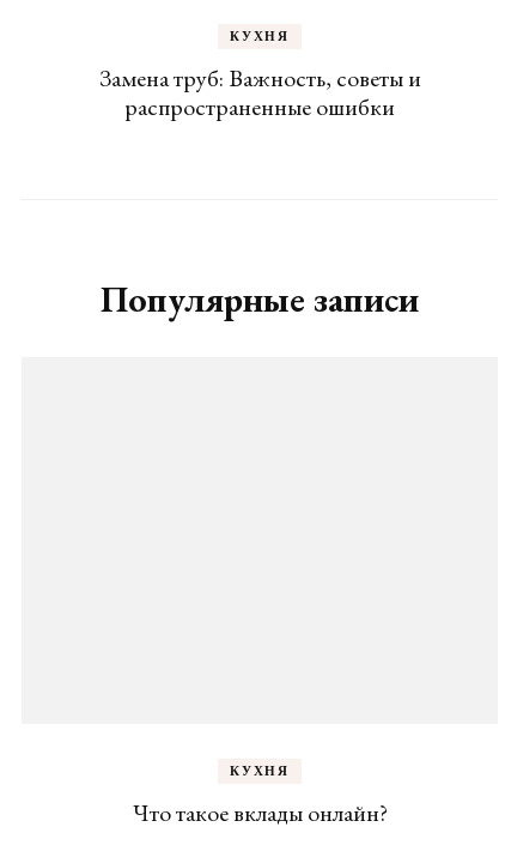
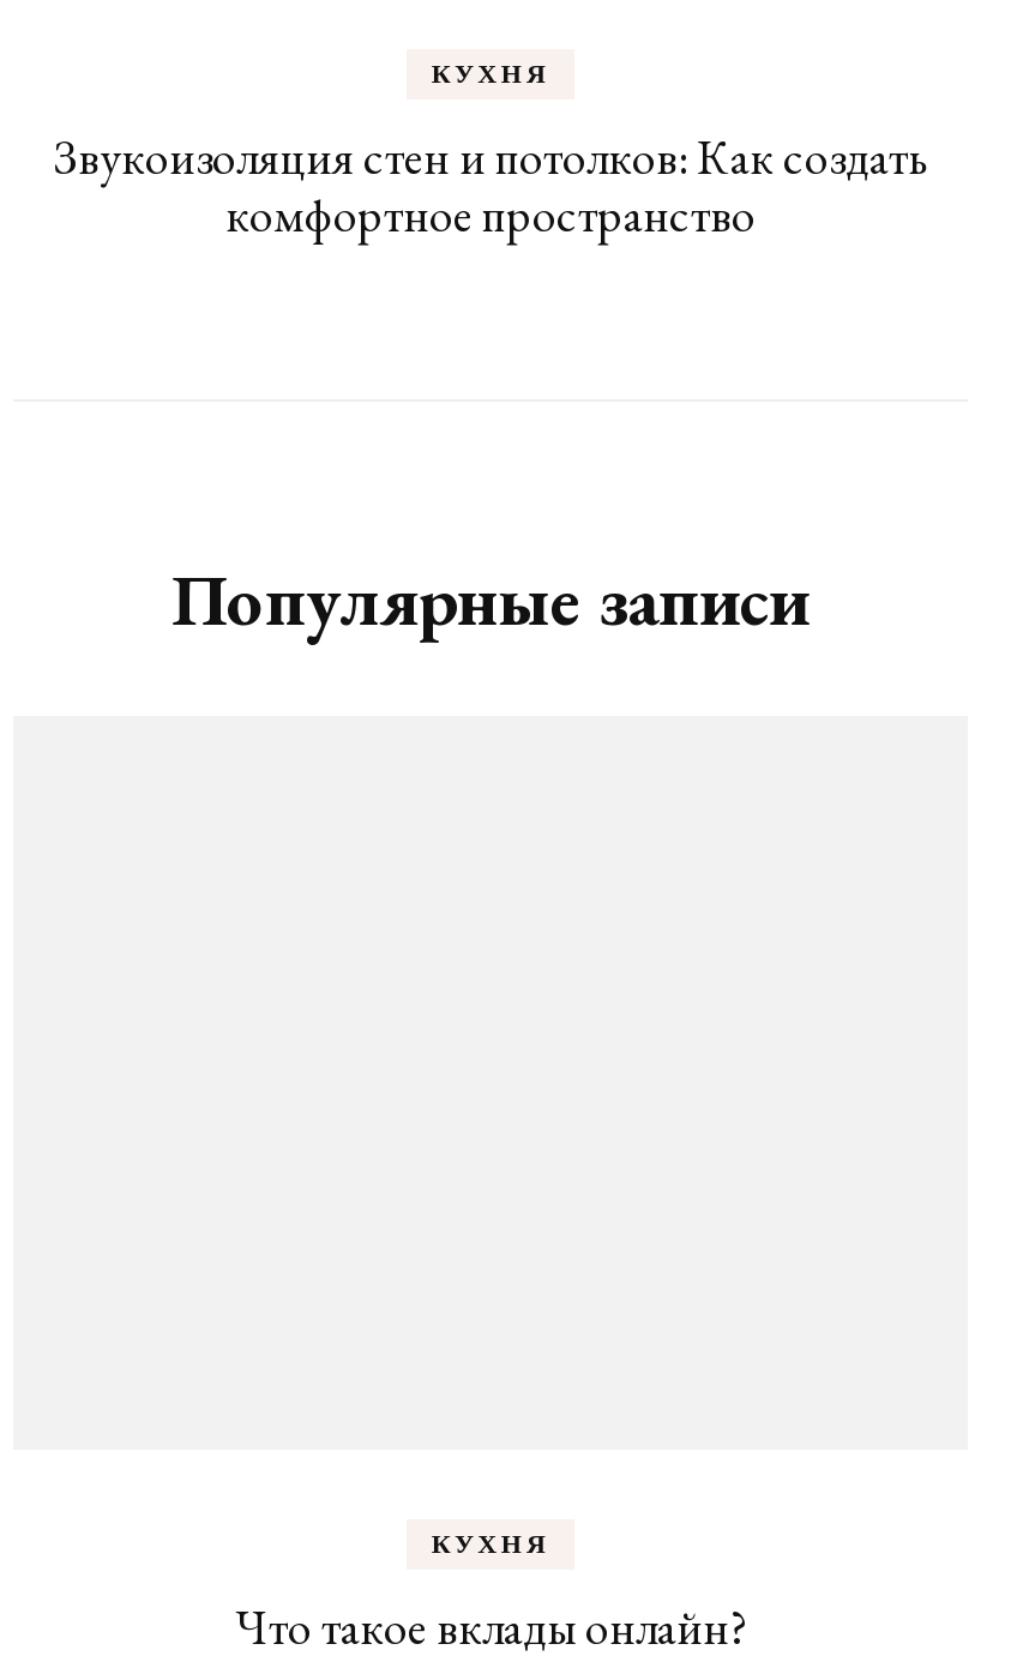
[99,62,421,122] Замена труб: Важность, советы и | распространенные ошибки -> [54,126,927,246] Звукоизоляция стен и потолков: Как создать | комфортное пространство

